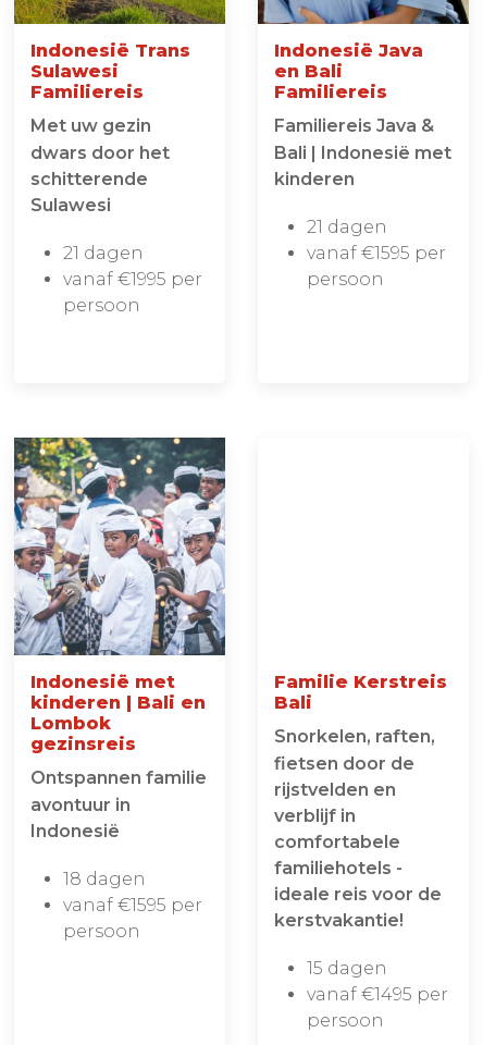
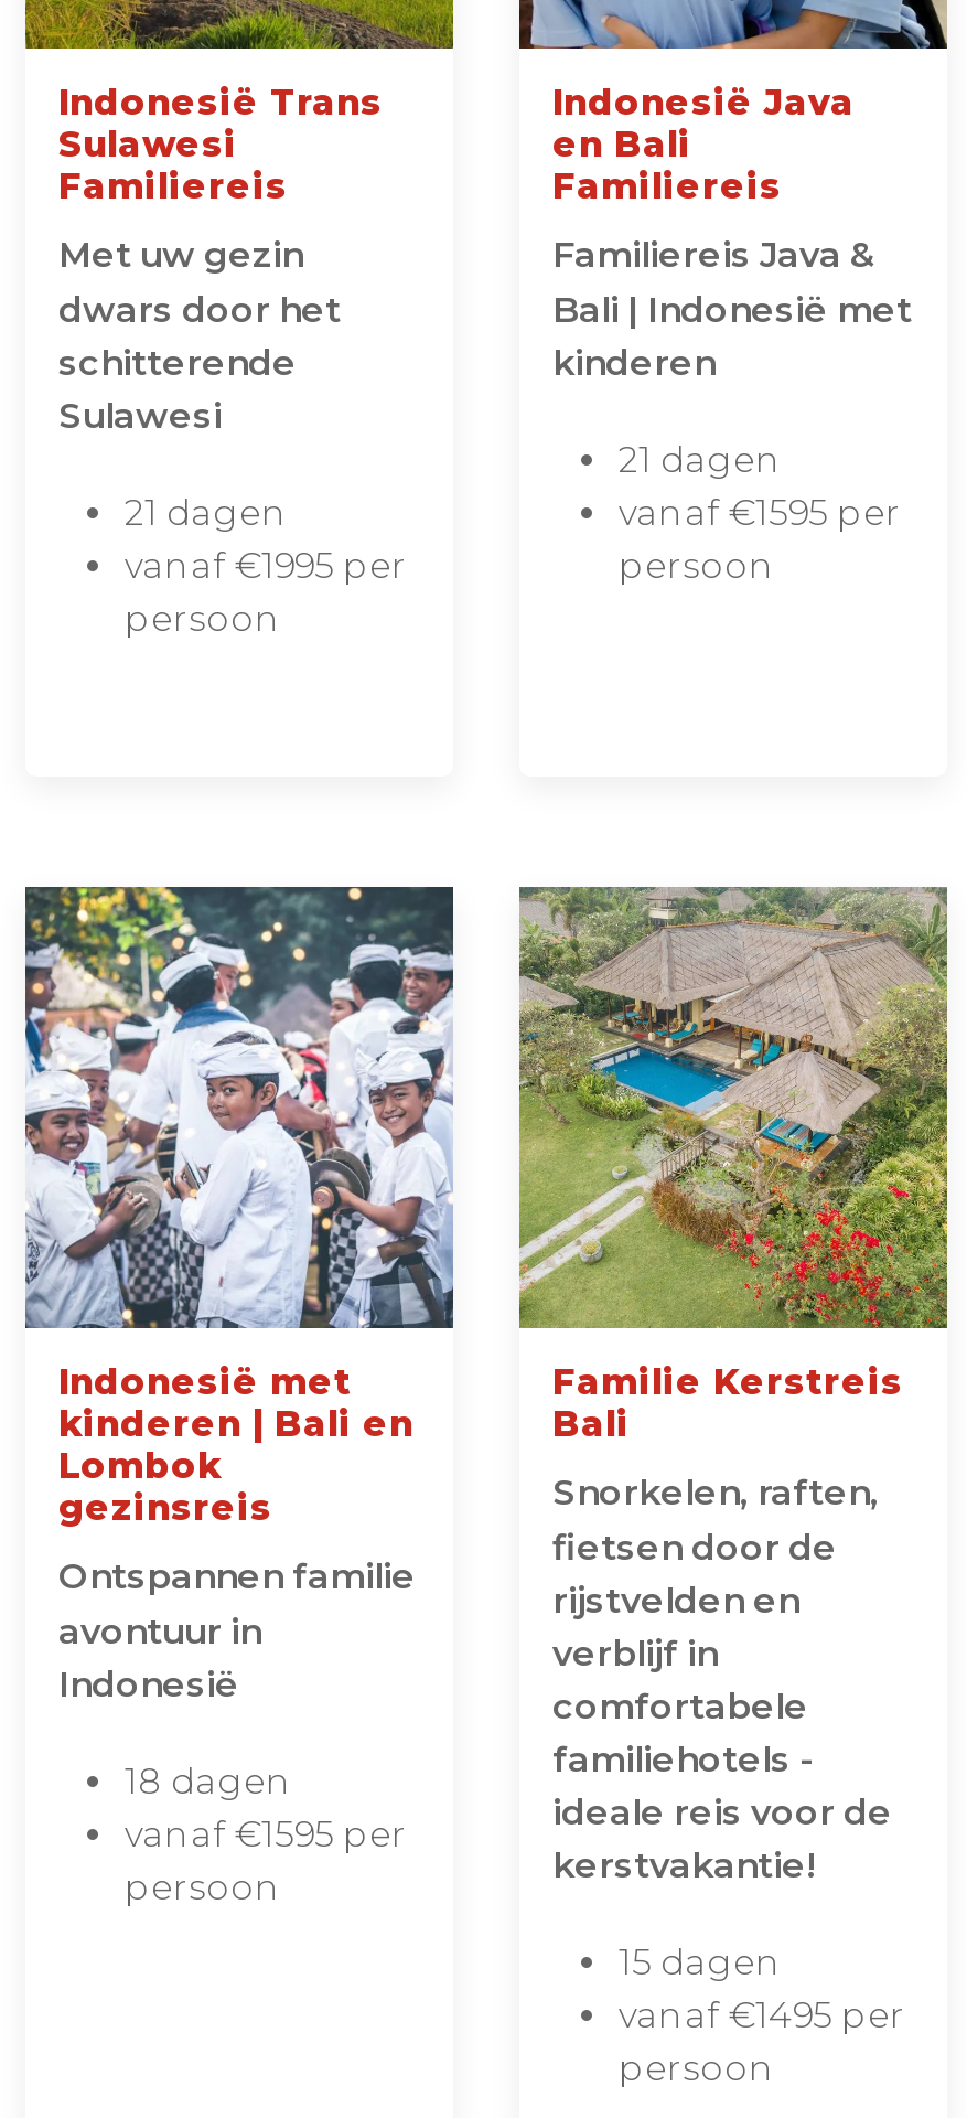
none -> [517,885,949,1330] [image]

